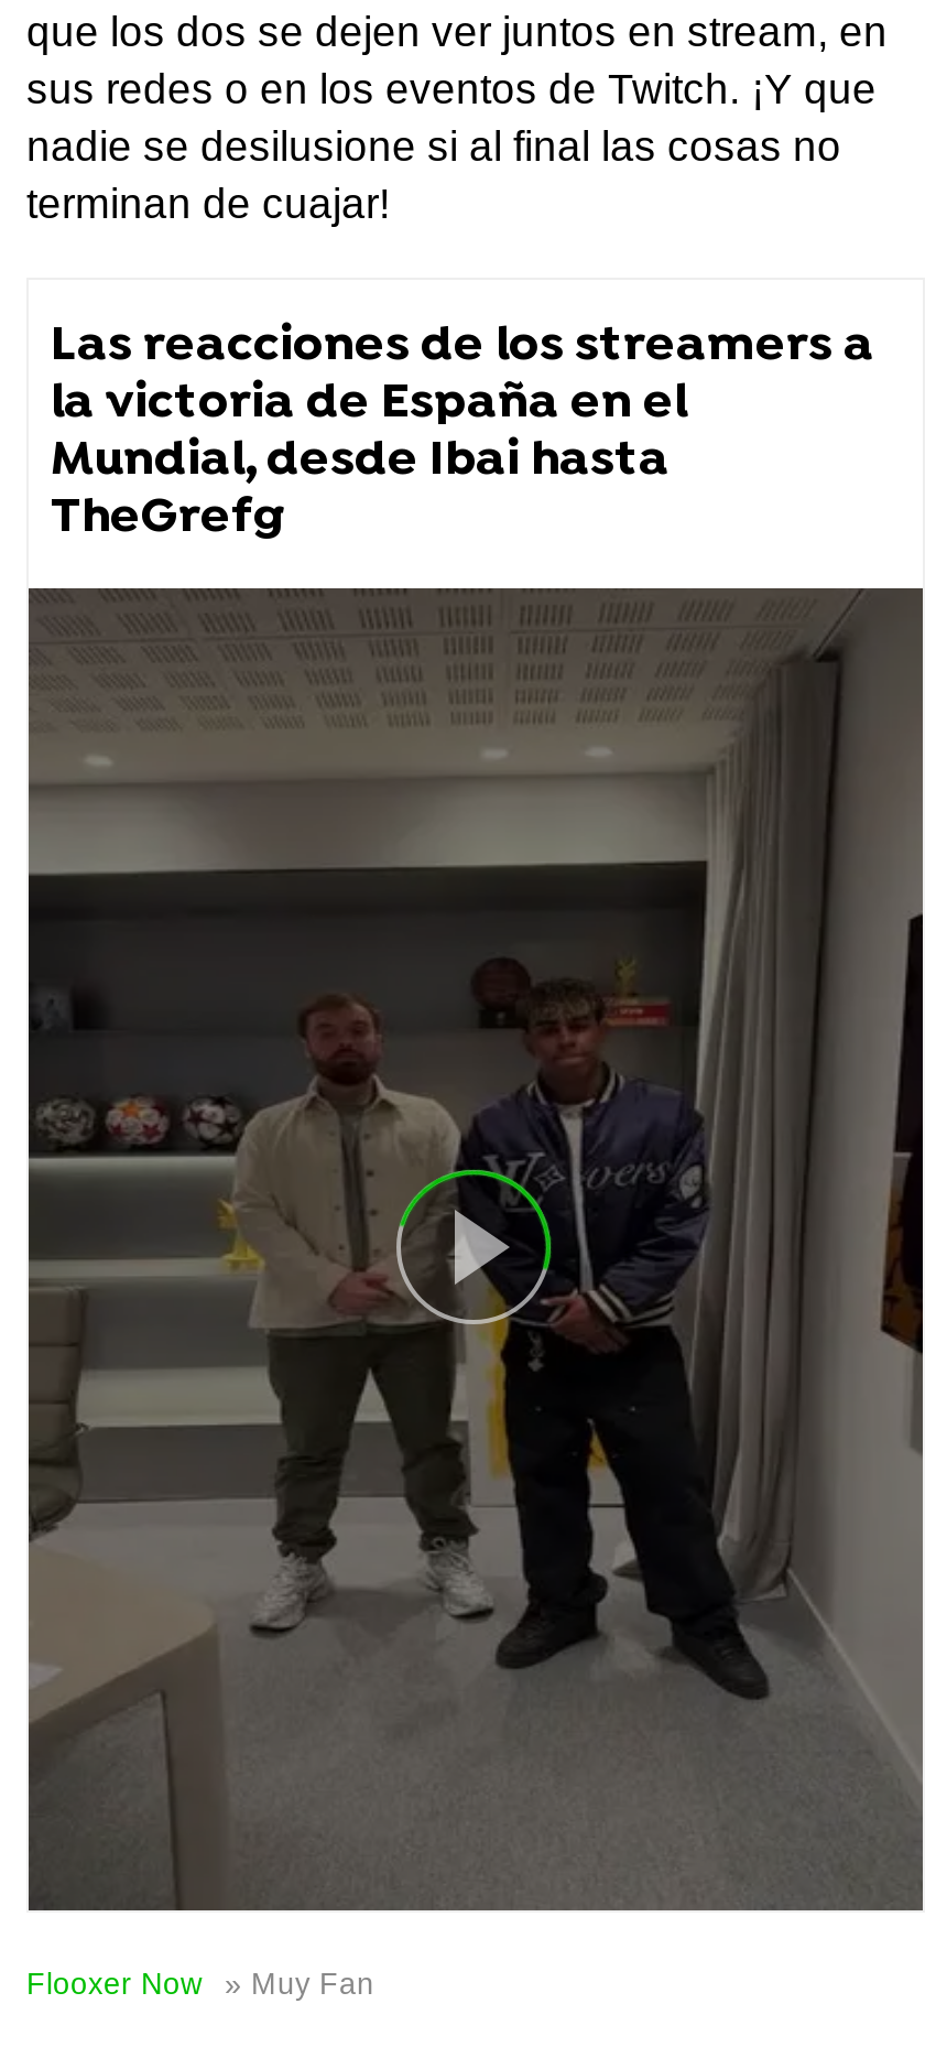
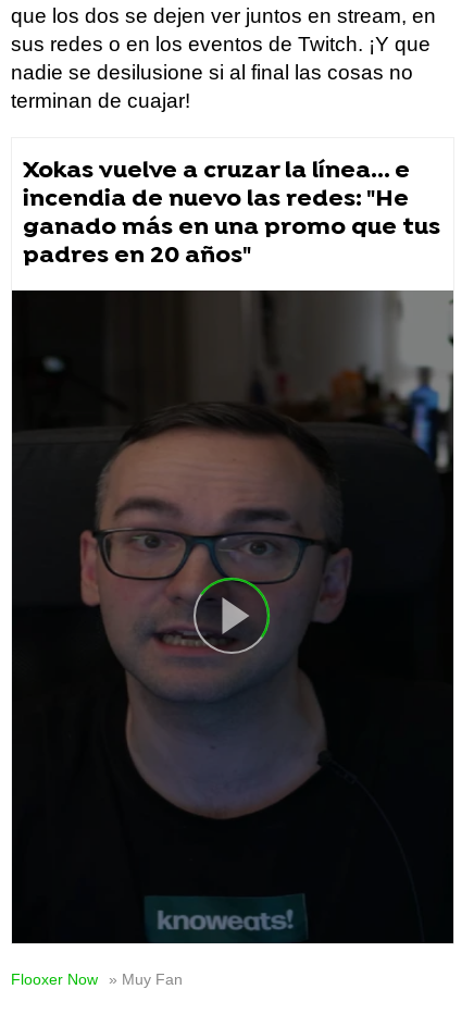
[51,317,874,549] Las reacciones de los streamers a | la victoria de España en el | Mundial, desde Ibai hasta | TheGrefg -> [23,157,440,271] Xokas vuelve a cruzar la línea... e | incendia de nuevo las redes: "He | ganado más en una promo que tus | padres en 20 años"
[26,588,925,1910] [image] -> [11,290,454,943] [image]

